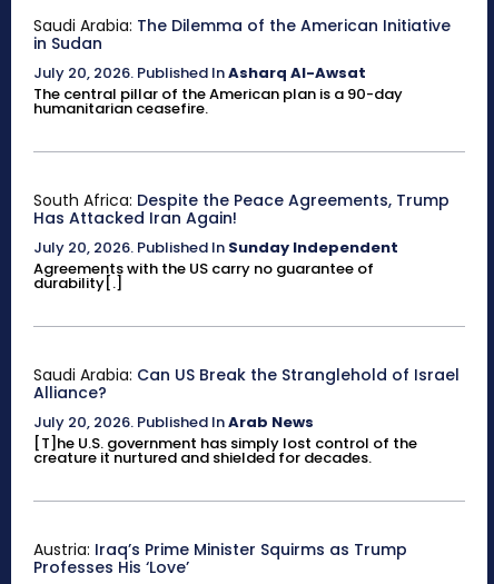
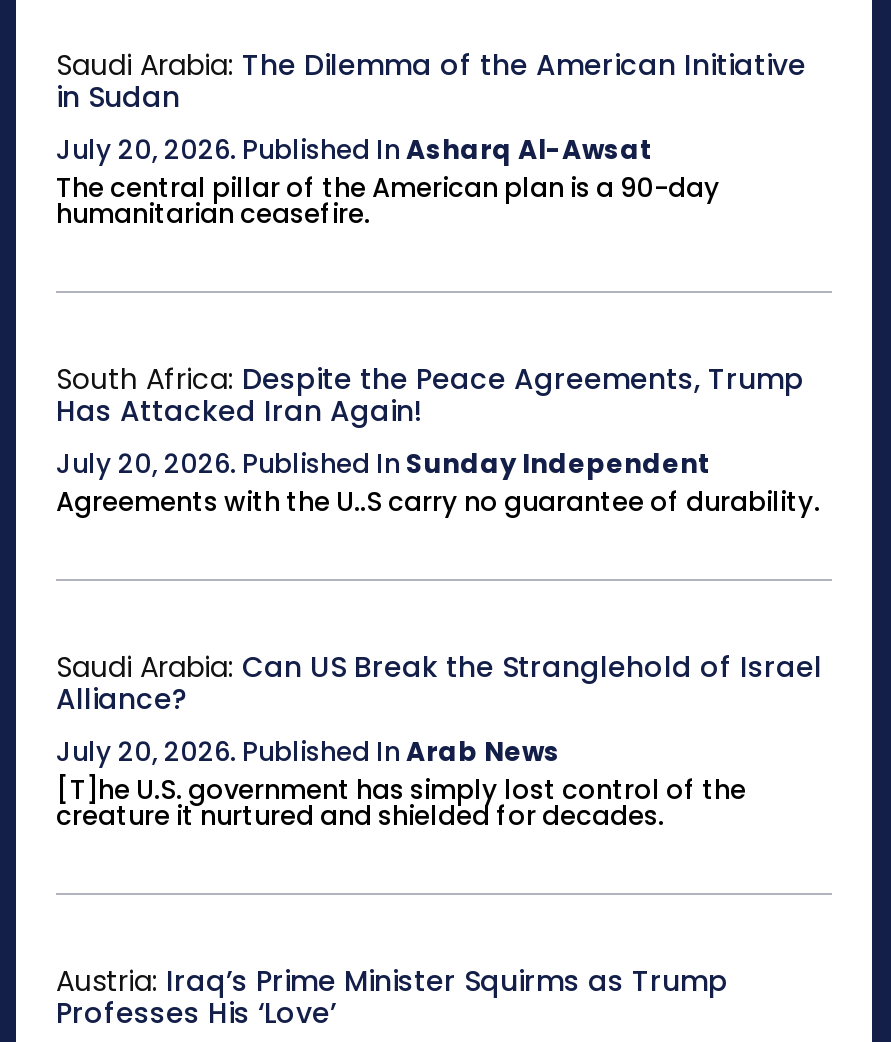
[33,258,374,294] Agreements with the US carry no guarantee of | durability[.] -> [56,483,820,521] Agreements with the U..S carry no guarantee of durability.

